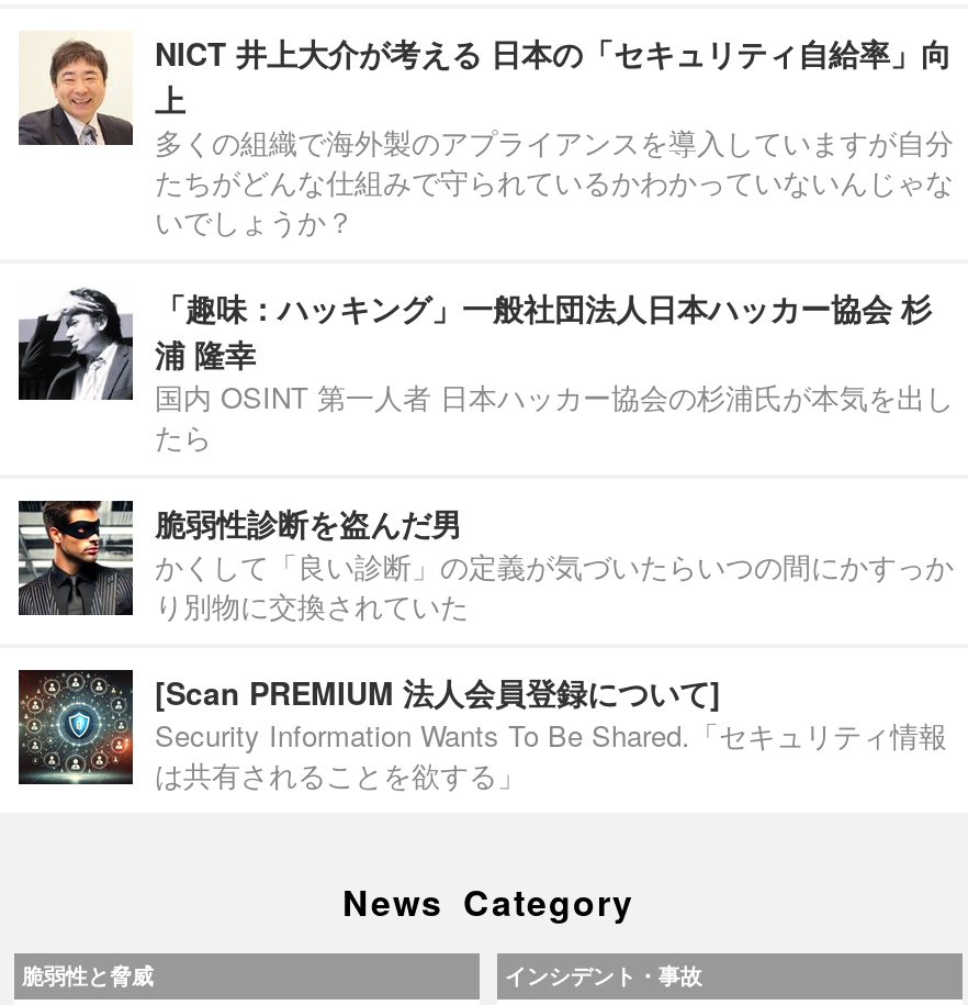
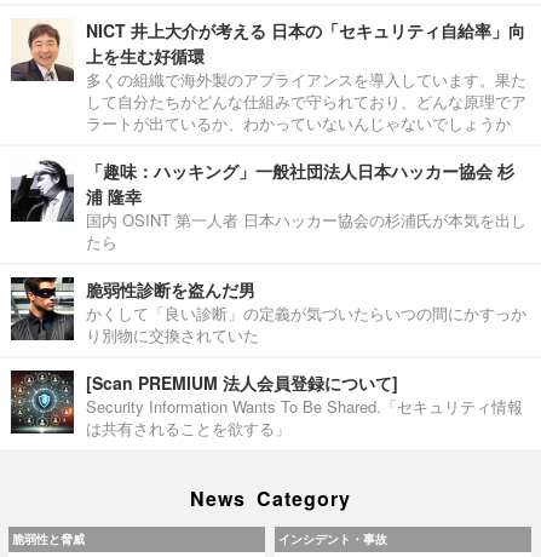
[155,77,954,242] 上 | 多くの組織で海外製のアプライアンスを導入していますが自分 | たちがどんな仕組みで守られているかわかっていないんじゃな | いでしょうか？ -> [86,44,526,134] 上を生む好循環 | 多くの組織で海外製のアプライアンスを導入しています。果た | して自分たちがどんな仕組みで守られており、どんな原理でア | ラートが出ているか、わかっていないんじゃないでしょうか

